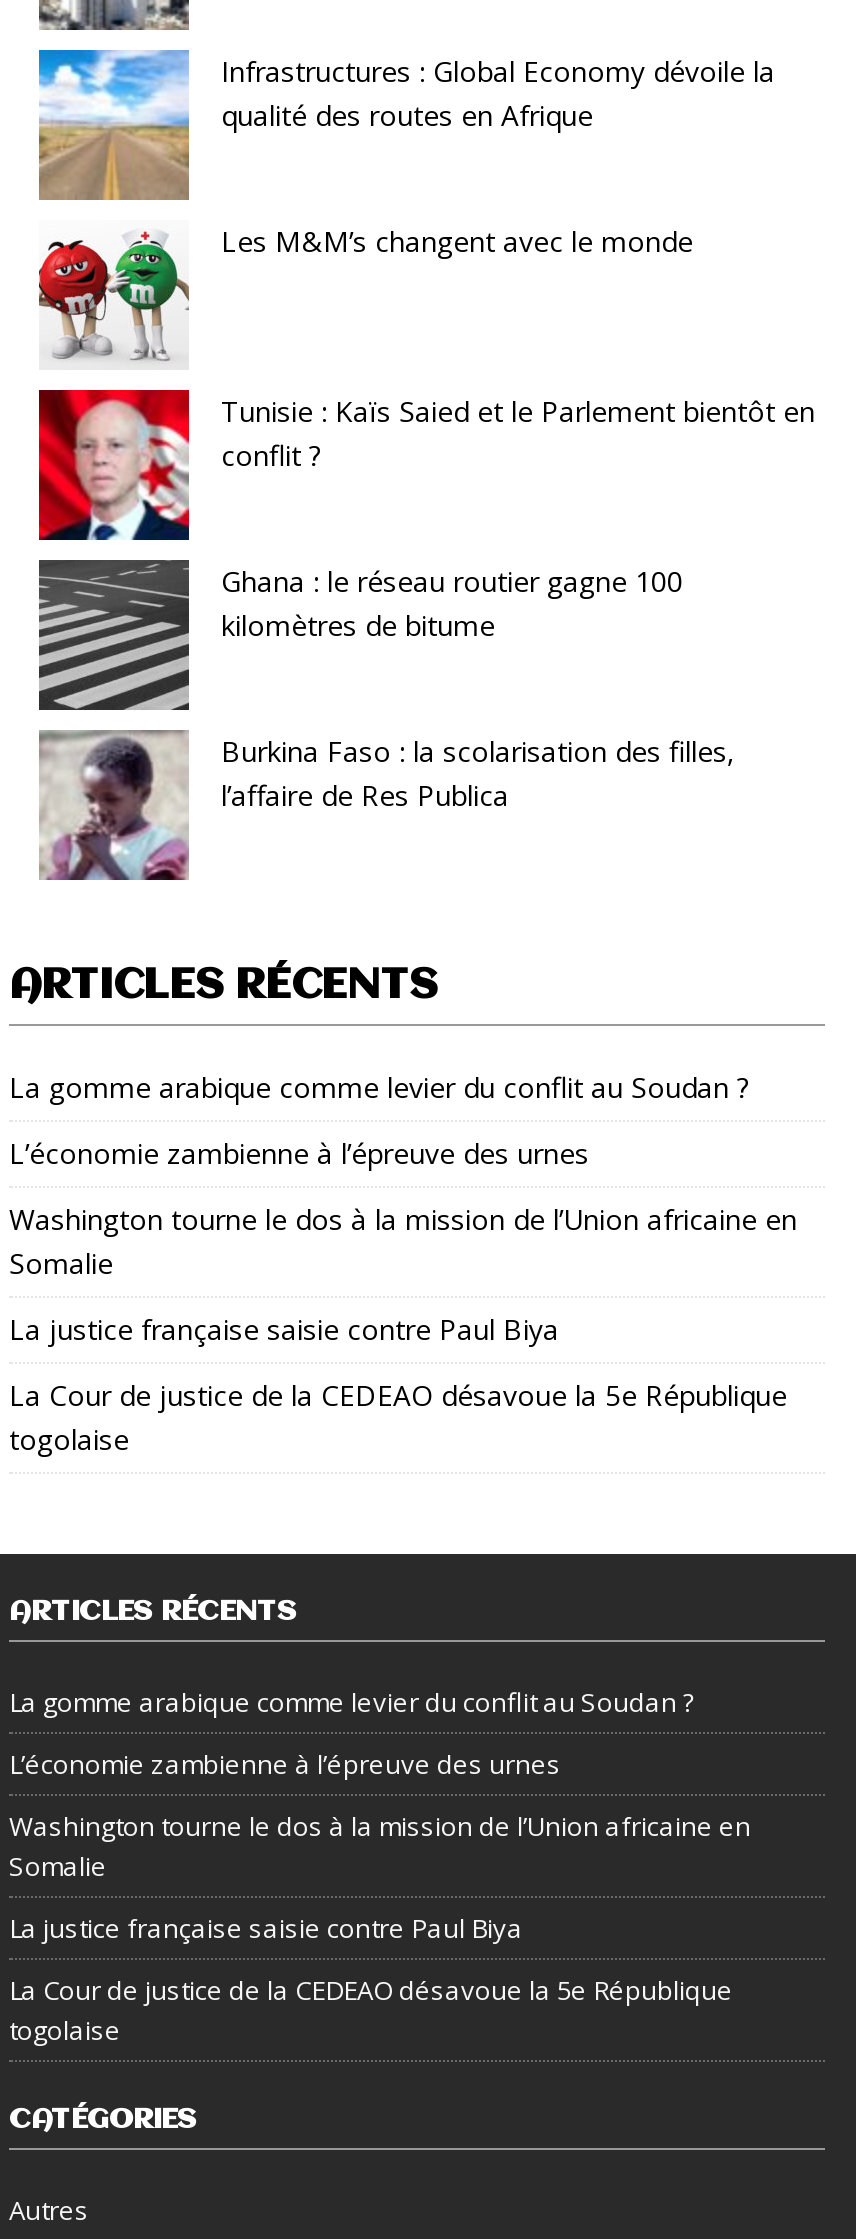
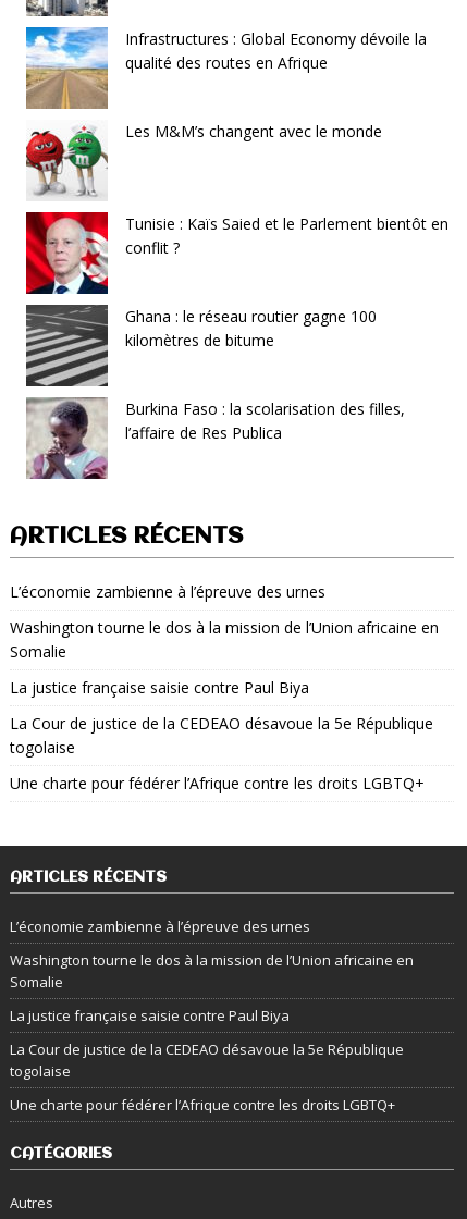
[9,1068,749,1106] La gomme arabique comme levier du conflit au Soudan ? -> none
moved [9,1134,797,1458] -> [10,581,439,757]: L’économie zambienne à l’épreuve des urnes | Washington tourne le dos à la mission de l’Union africaine en | Somalie | La justice française saisie contre Paul Biya | La Cour de justice de la CEDEAO désavoue la 5e République | togolaise
none -> [10,773,425,793] Une charte pour fédérer l’Afrique contre les droits LGBTQ+
[9,1684,695,1720] La gomme arabique comme levier du conflit au Soudan ? -> none
moved [9,1746,751,2048] -> [10,916,414,1081]: L’économie zambienne à l’épreuve des urnes | Washington tourne le dos à la mission de l’Union africaine en | Somalie | La justice française saisie contre Paul Biya | La Cour de justice de la CEDEAO désavoue la 5e République | togolaise
none -> [10,1095,395,1114] Une charte pour fédérer l’Afrique contre les droits LGBTQ+

